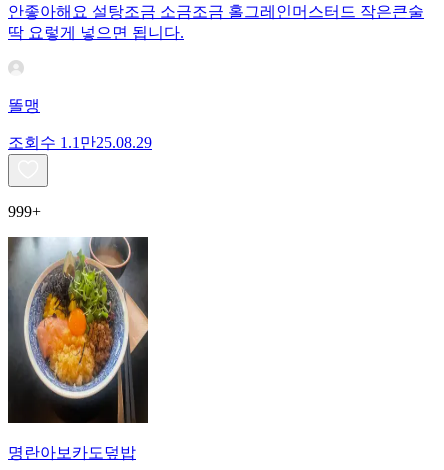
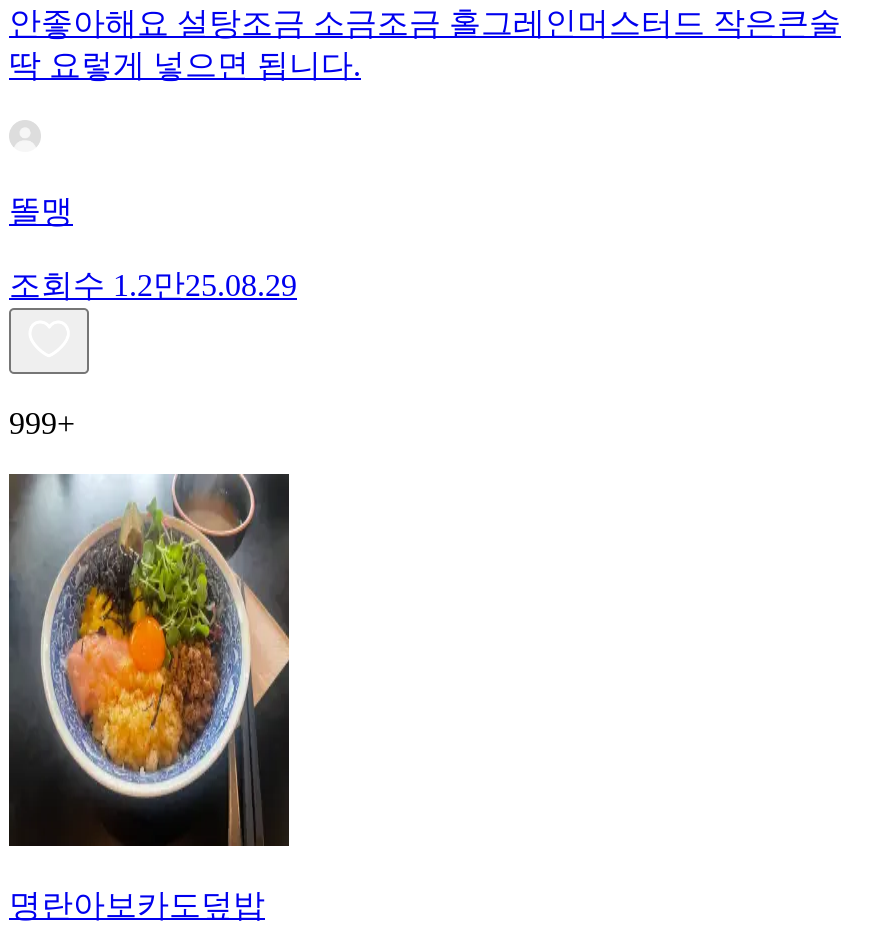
[8,134,152,151] 조회수 1.1만 25.08.29 -> [9,267,297,301] 조회수 1.2만 25.08.29

